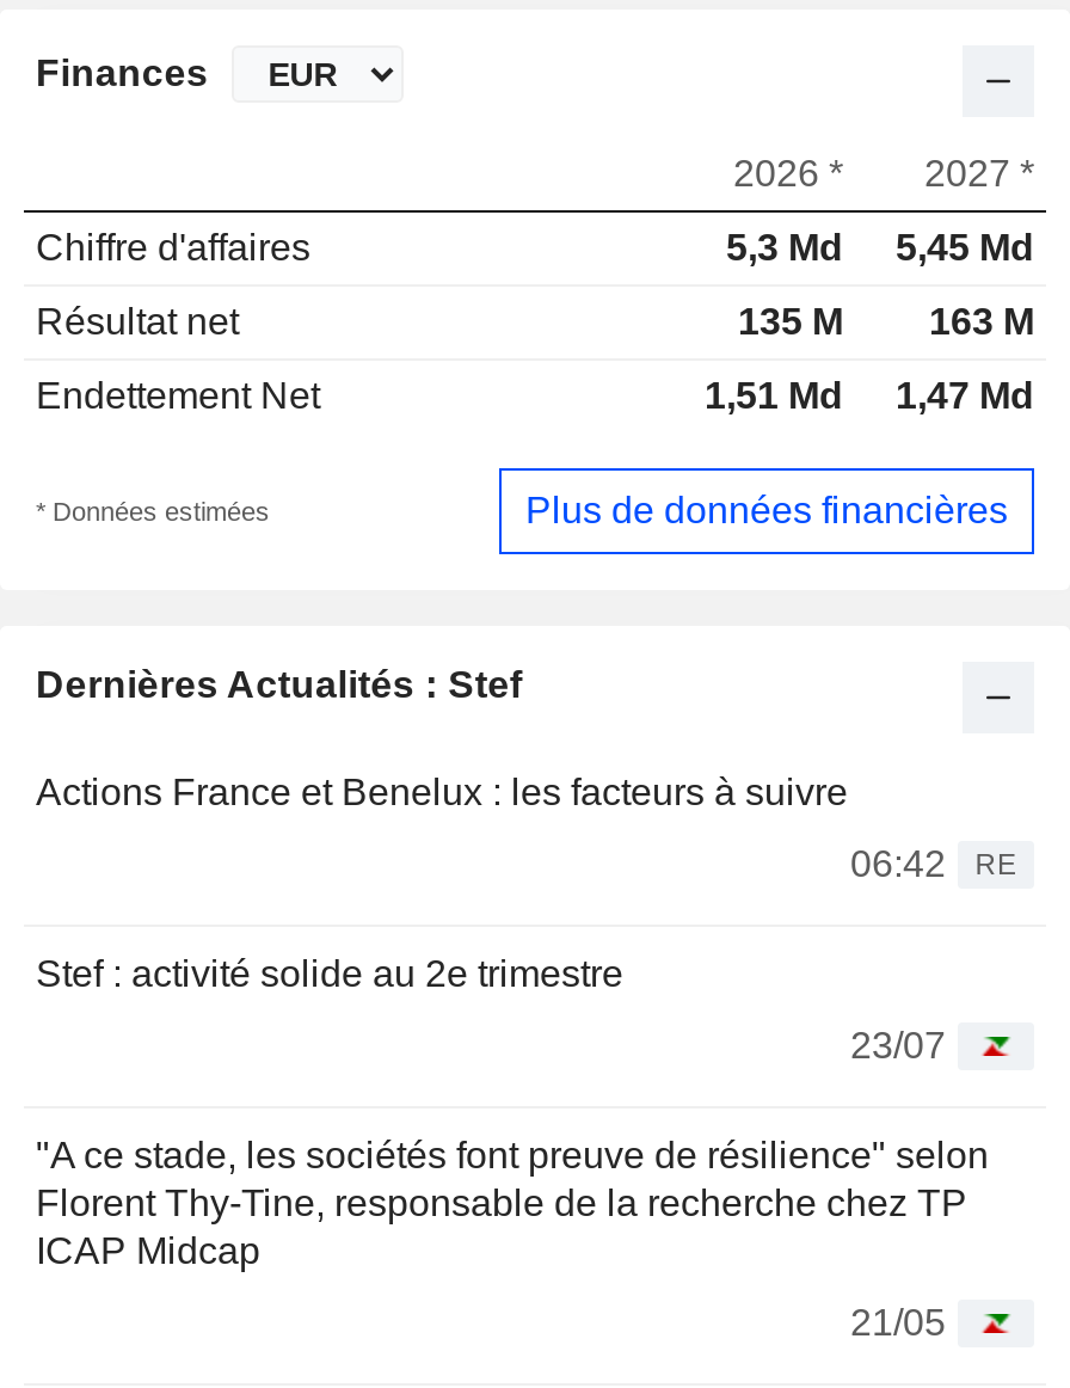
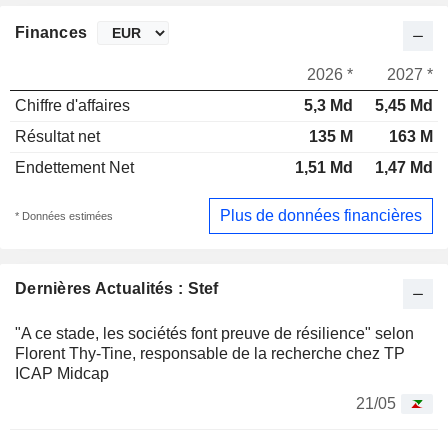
[36,771,1017,1065] Actions France et Benelux : les facteurs à suivre | 06:42 | RE | Stef : activité solide au 2e trimestre | 23/07 -> none

